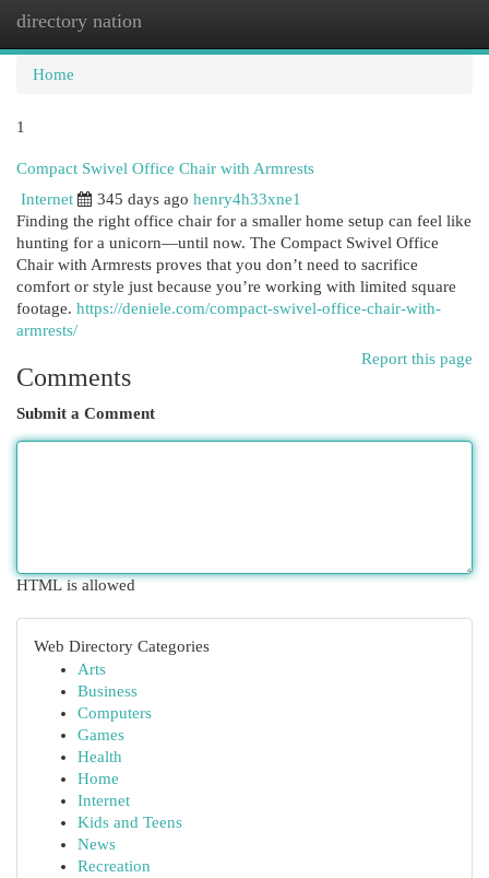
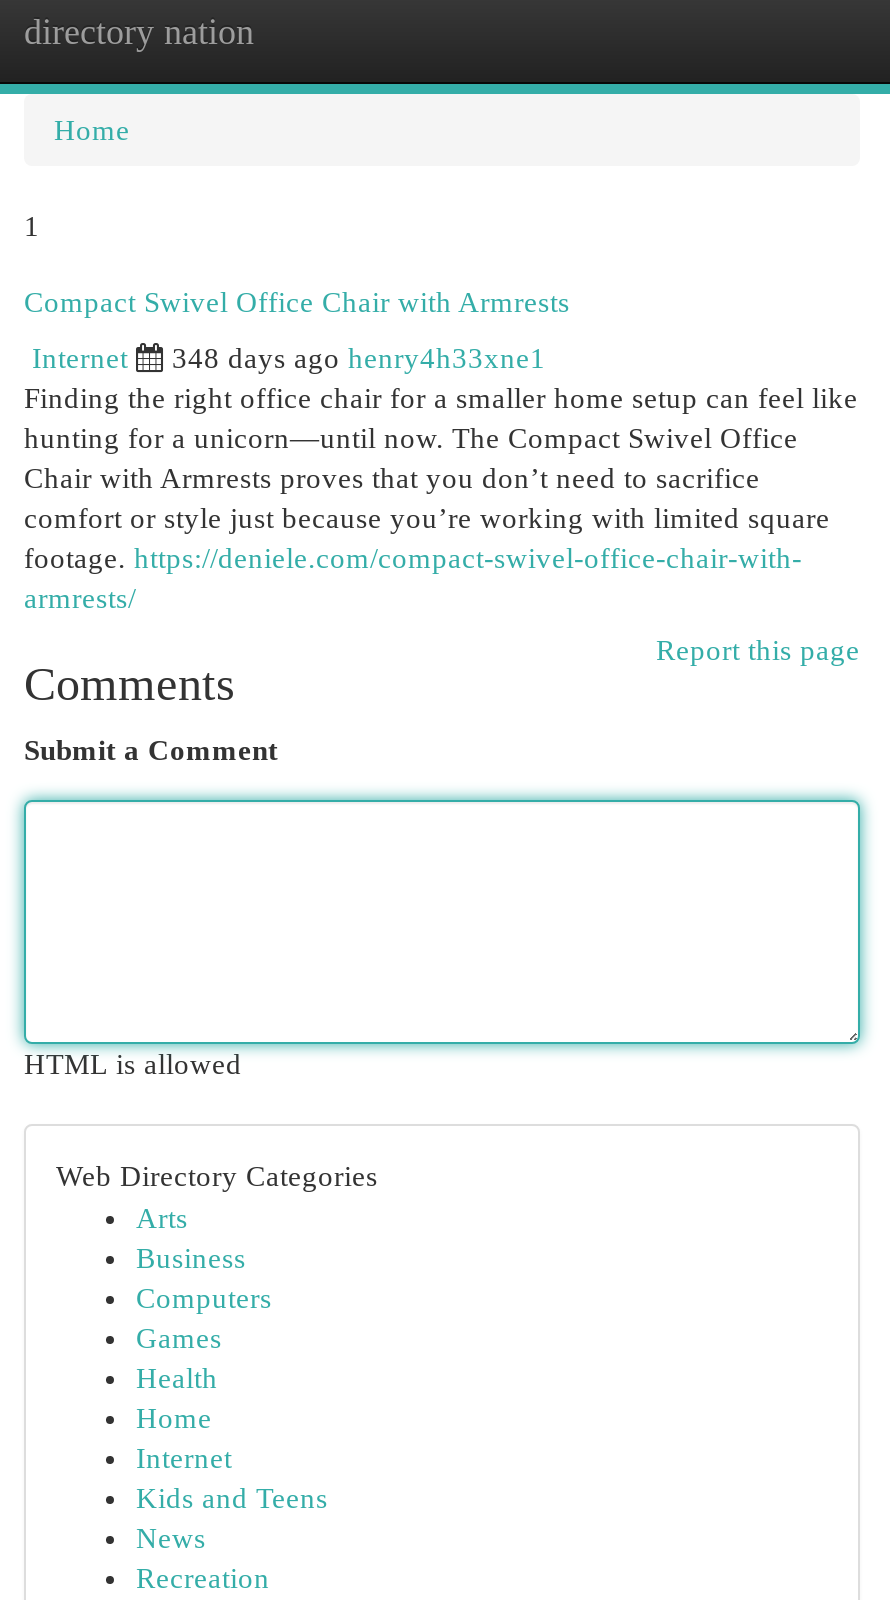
[97,190,301,208] 345 days ago henry4h33xne1 -> [172,342,546,374] 348 days ago henry4h33xne1

